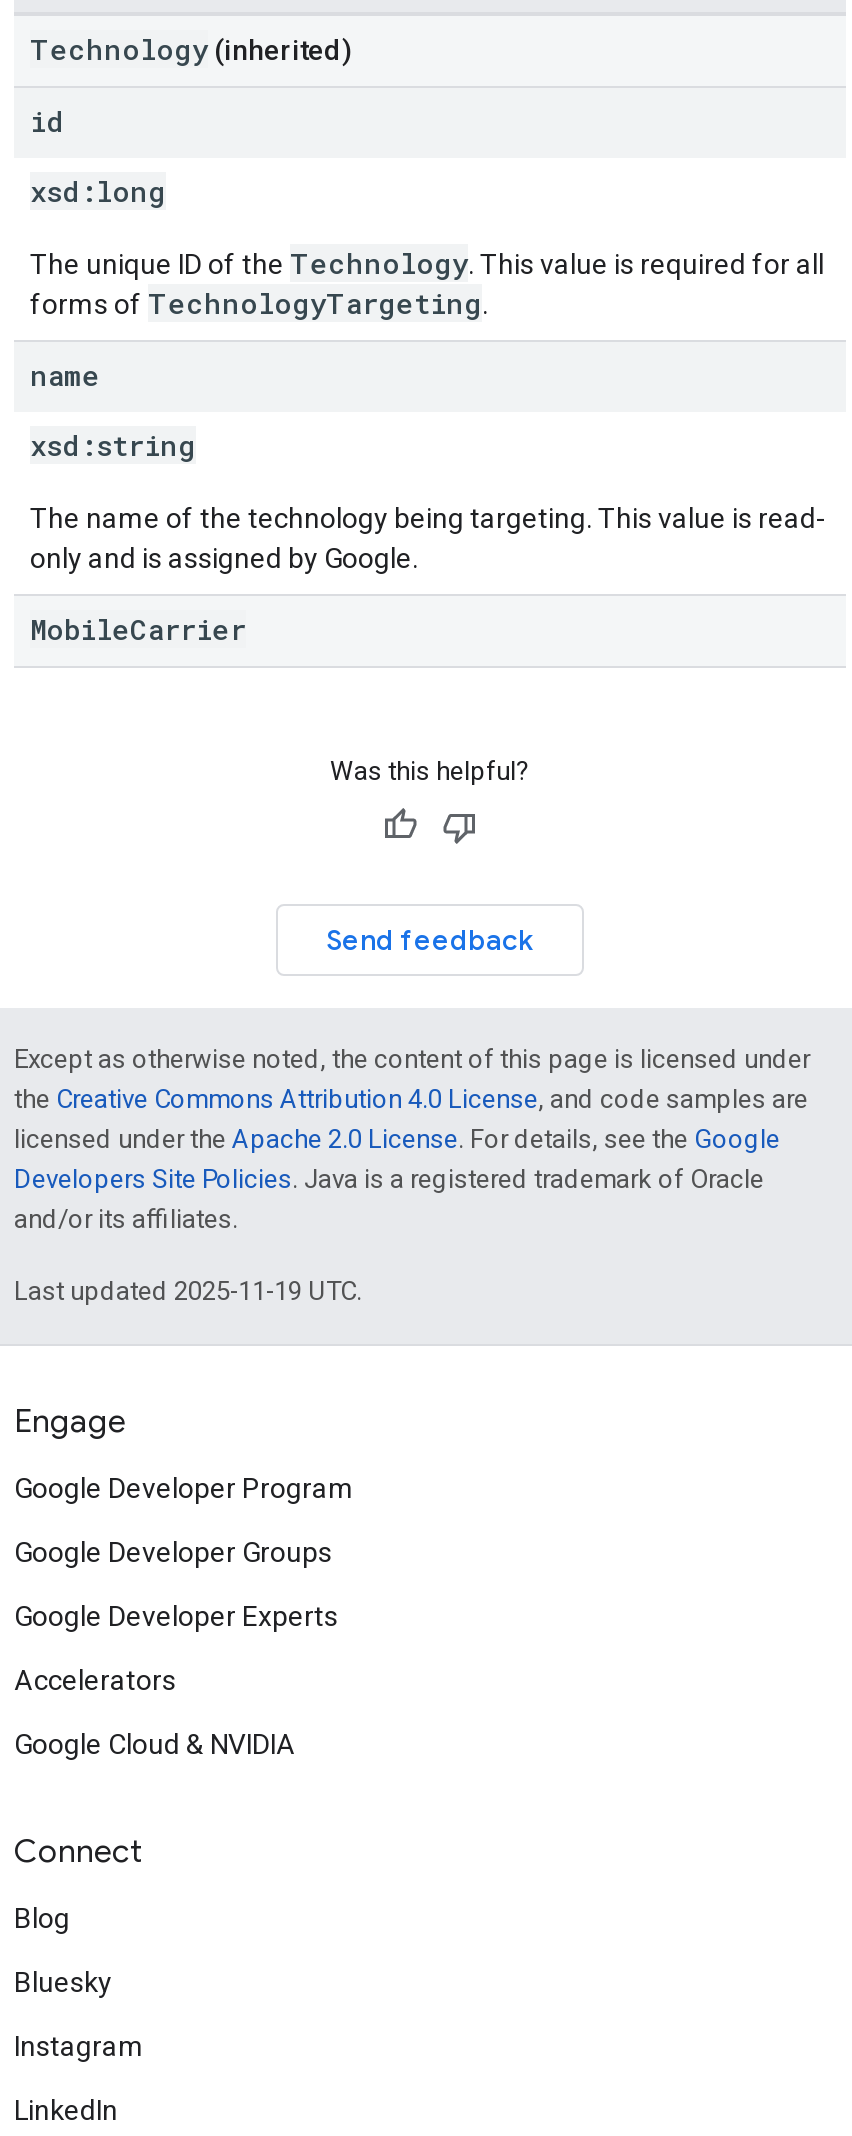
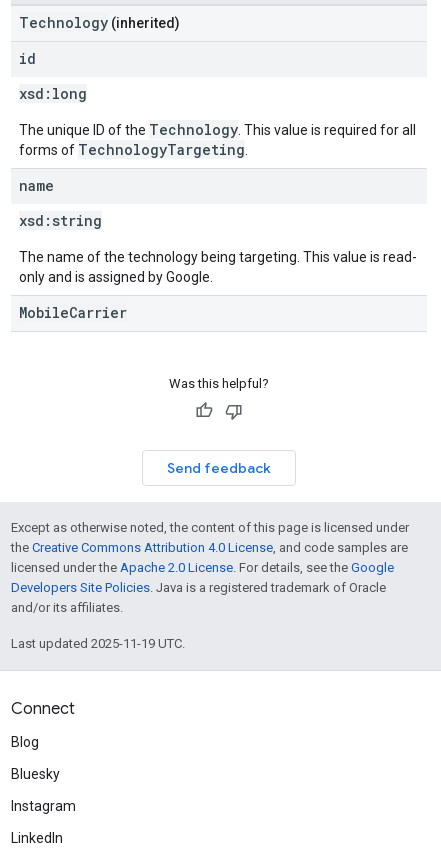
[14,1402,354,1760] Engage | Google Developer Program | Google Developer Groups | Google Developer Experts | Accelerators | Google Cloud & NVIDIA -> none

